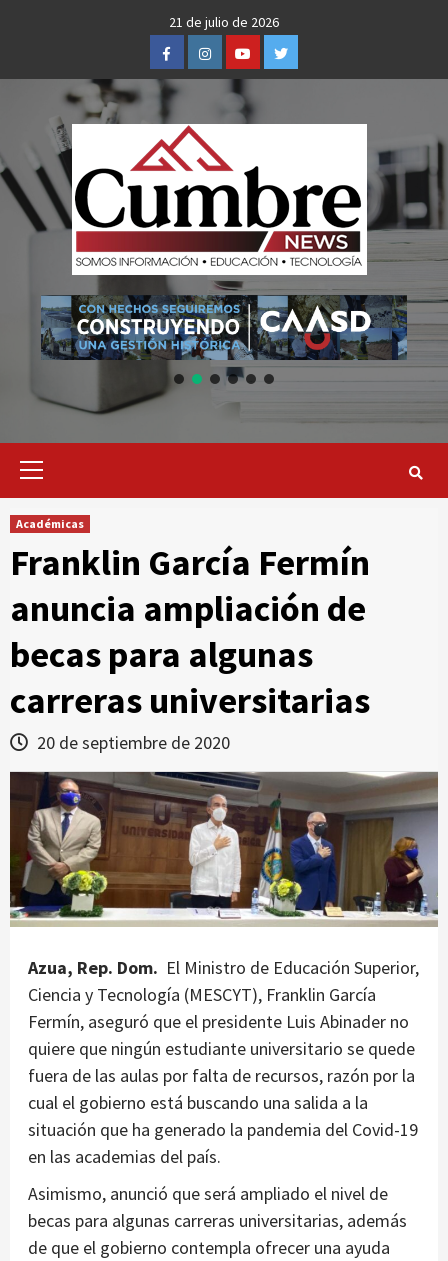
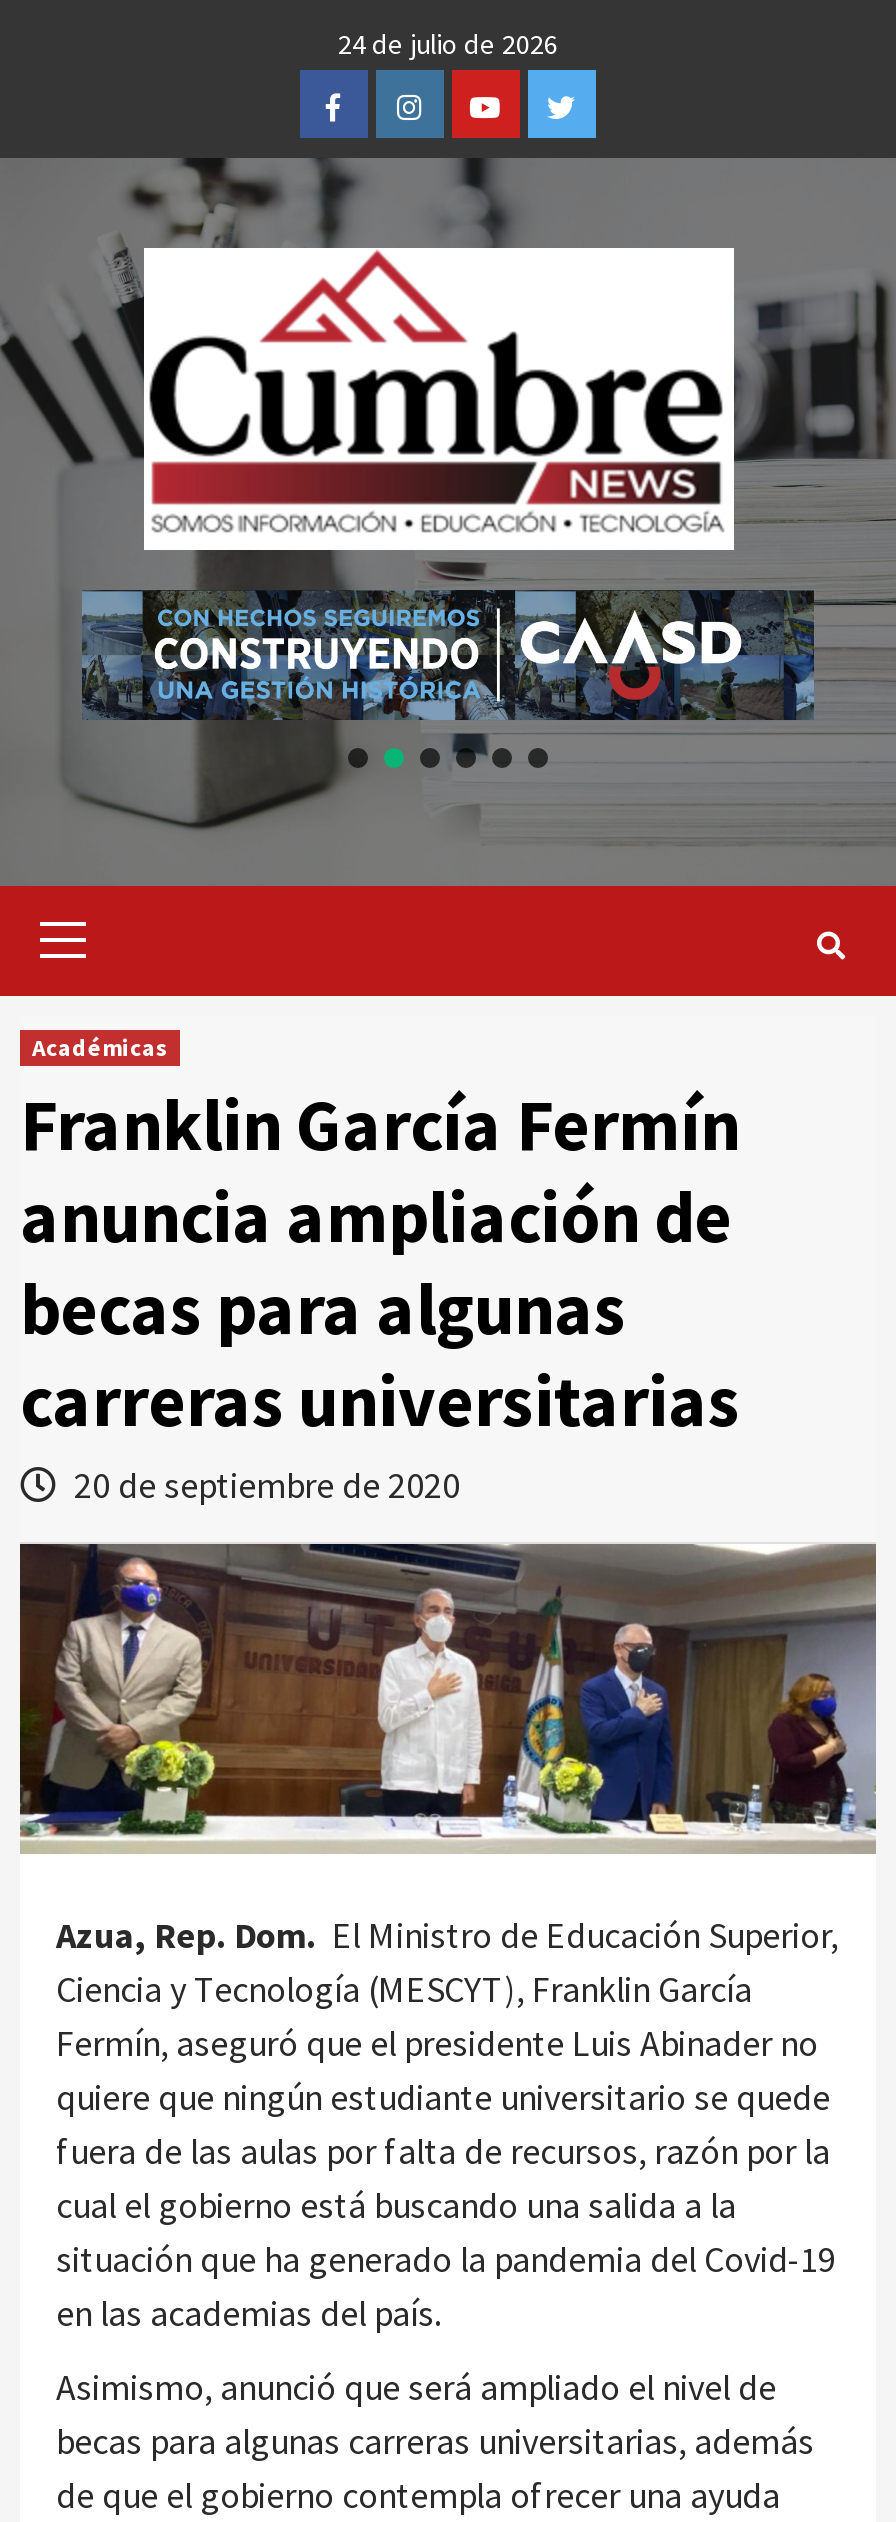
[169,13,279,31] 21 de julio de 2026 -> [338,26,558,62] 24 de julio de 2026

